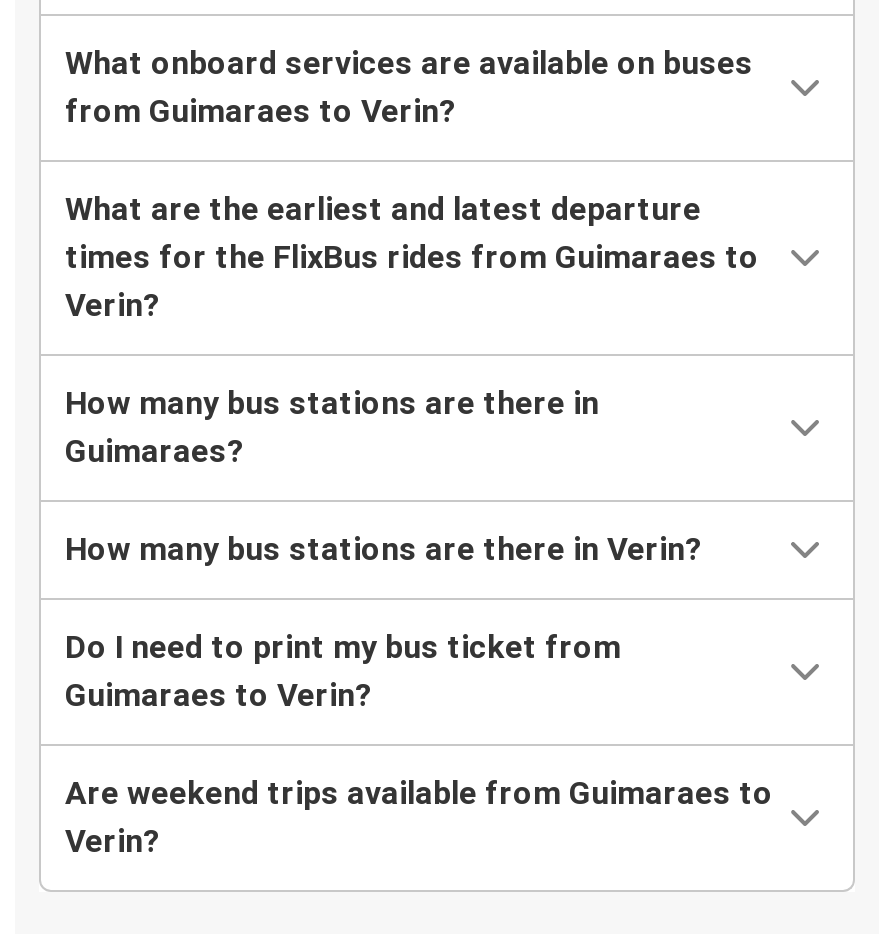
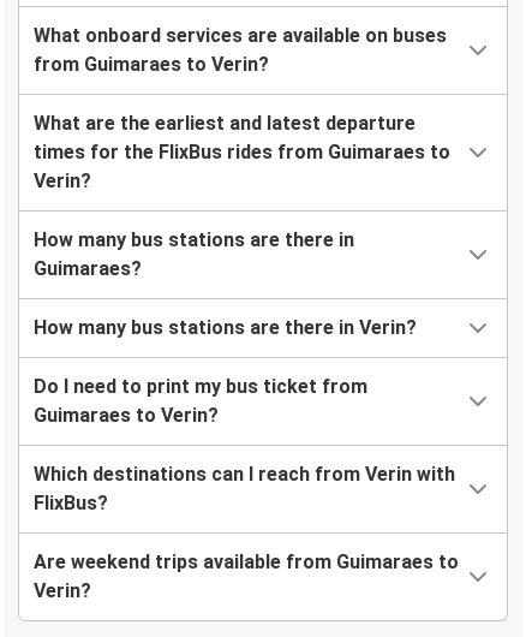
none -> [34,463,455,515] Which destinations can I reach from Verin with | FlixBus?

